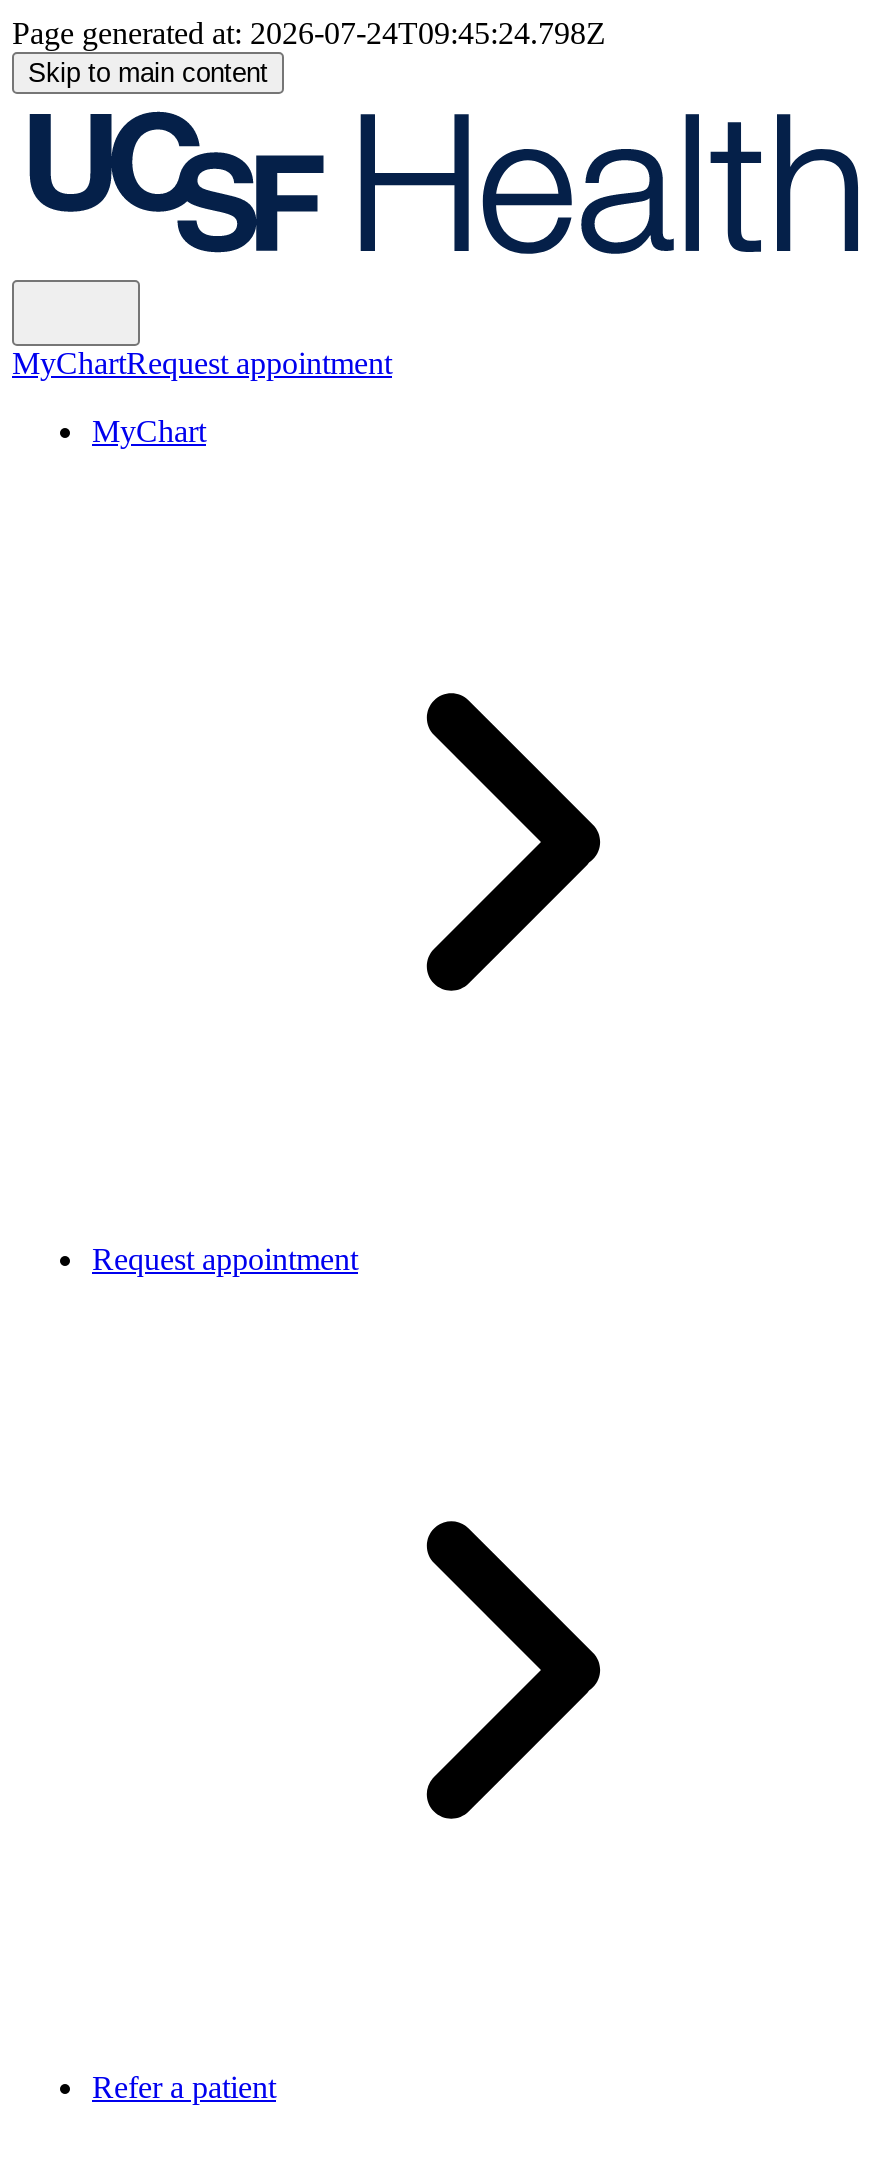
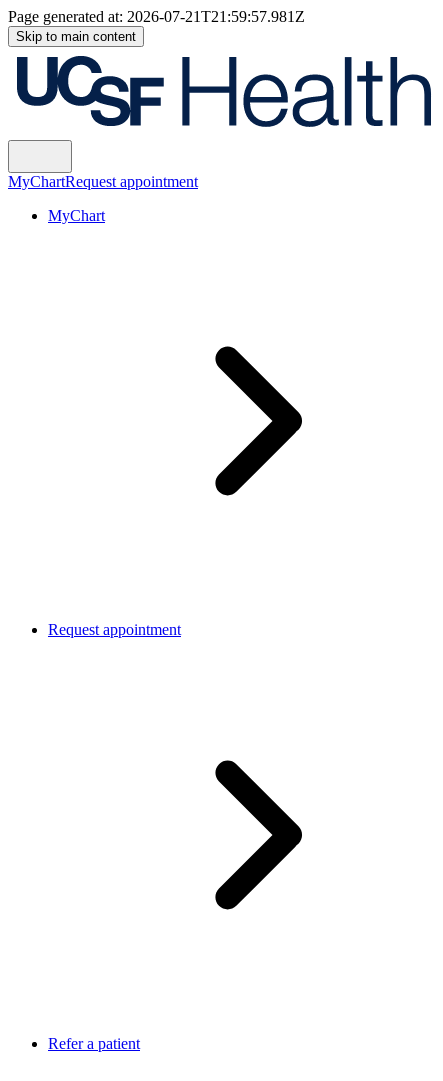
[12,16,606,50] Page generated at: 2026-07-24T09:45:24.798Z -> [8,8,305,25] Page generated at: 2026-07-21T21:59:57.981Z

